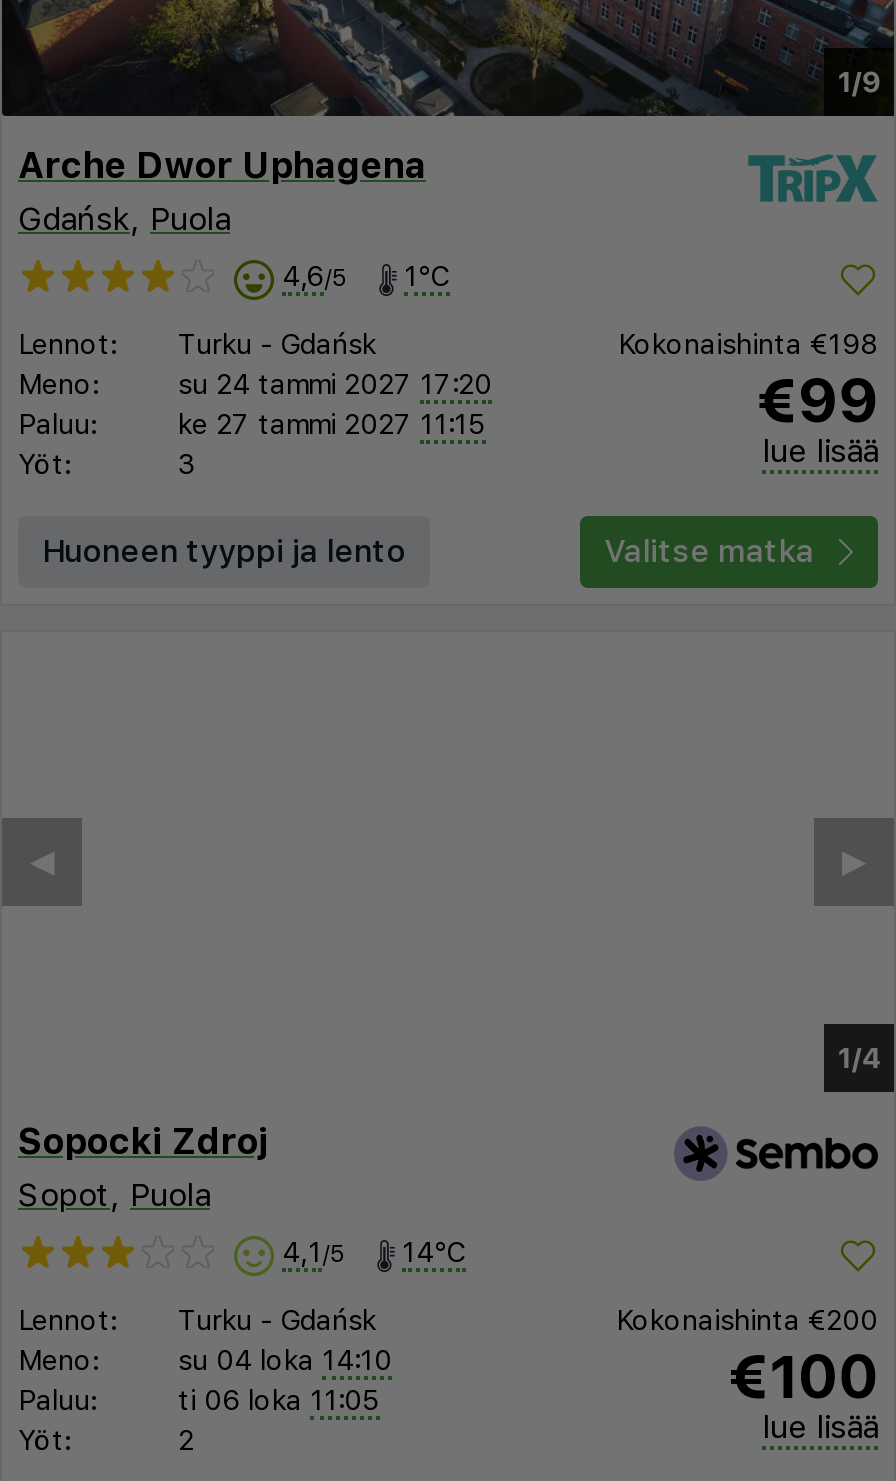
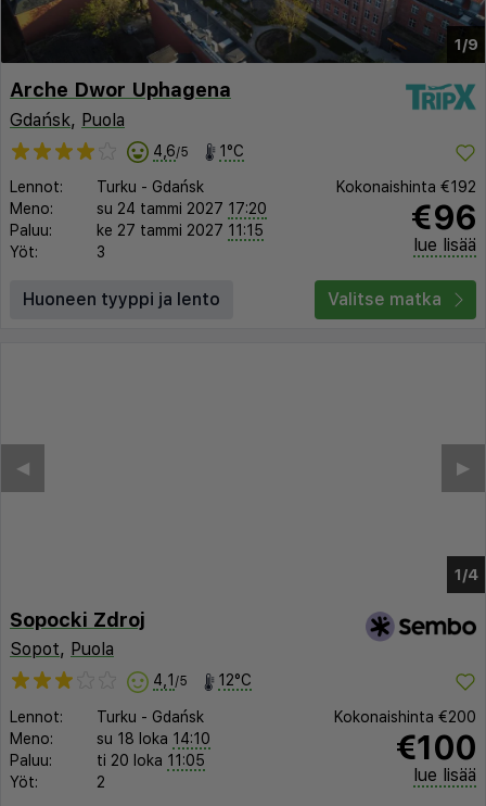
[618,328,878,360] Kokonaishinta €198 -> [336,178,476,195] Kokonaishinta €192
[756,364,878,436] €99 -> [410,197,476,237] €96
[282,1237,466,1269] 4,1 /5 14°C -> [153,672,252,689] 4,1 /5 12°C
[178,1343,392,1375] su 04 loka 14:10 -> [97,730,210,747] su 18 loka 14:10
[178,1383,380,1415] ti 06 loka 11:05 -> [97,751,205,769] ti 20 loka 11:05

